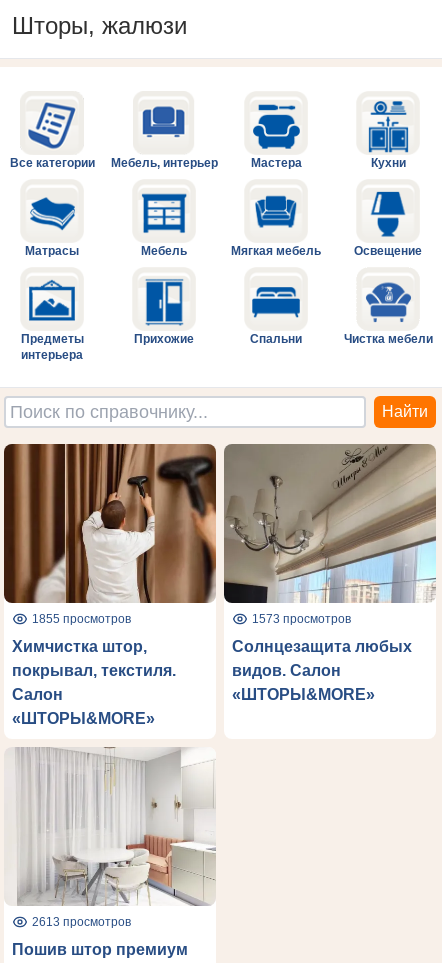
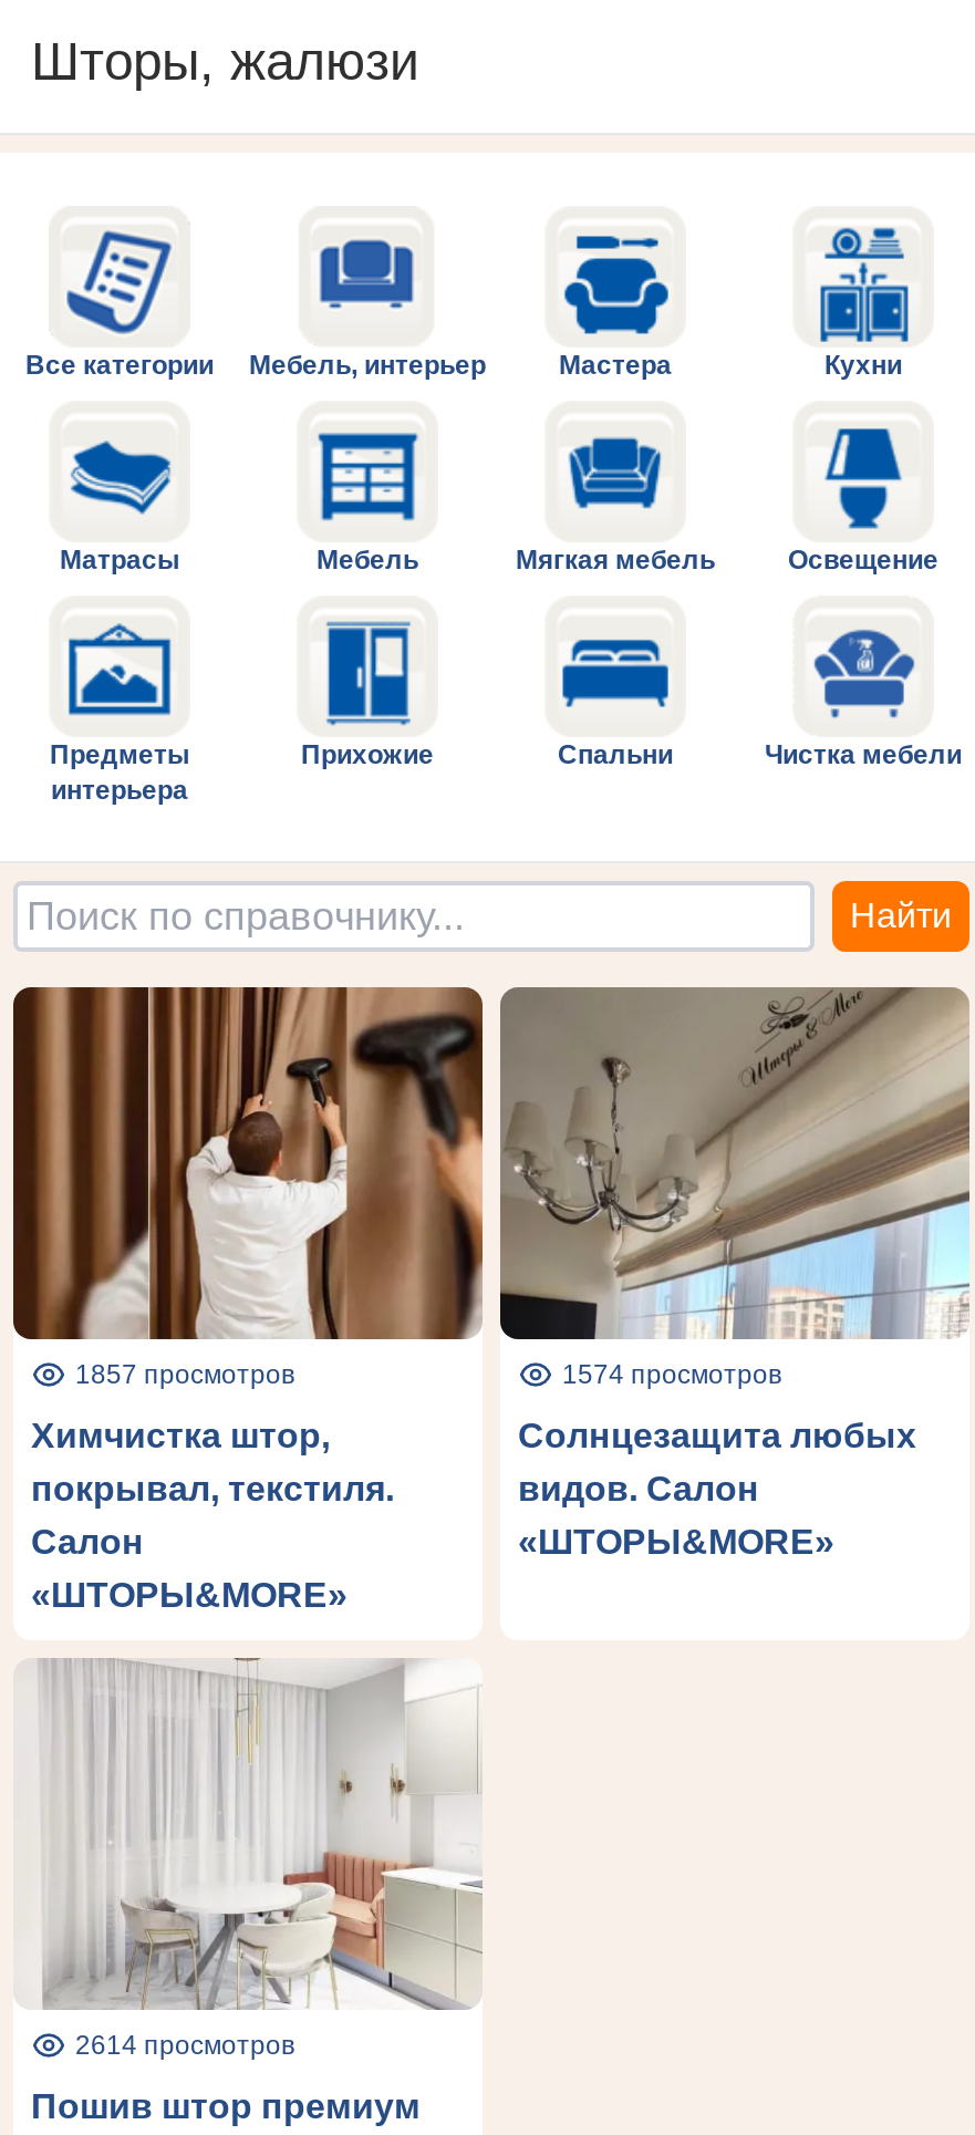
[32,612,131,626] 1855 просмотров -> [75,1359,294,1390] 1857 просмотров
[252,612,351,626] 1573 просмотров -> [562,1359,781,1390] 1574 просмотров
[32,915,131,929] 2613 просмотров -> [75,2030,294,2061] 2614 просмотров

